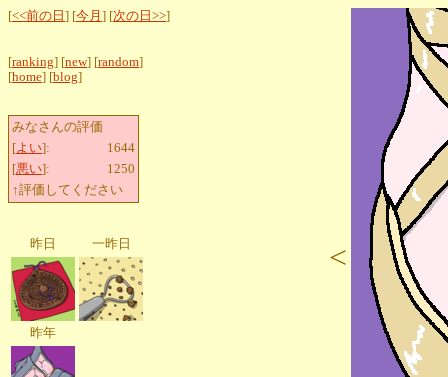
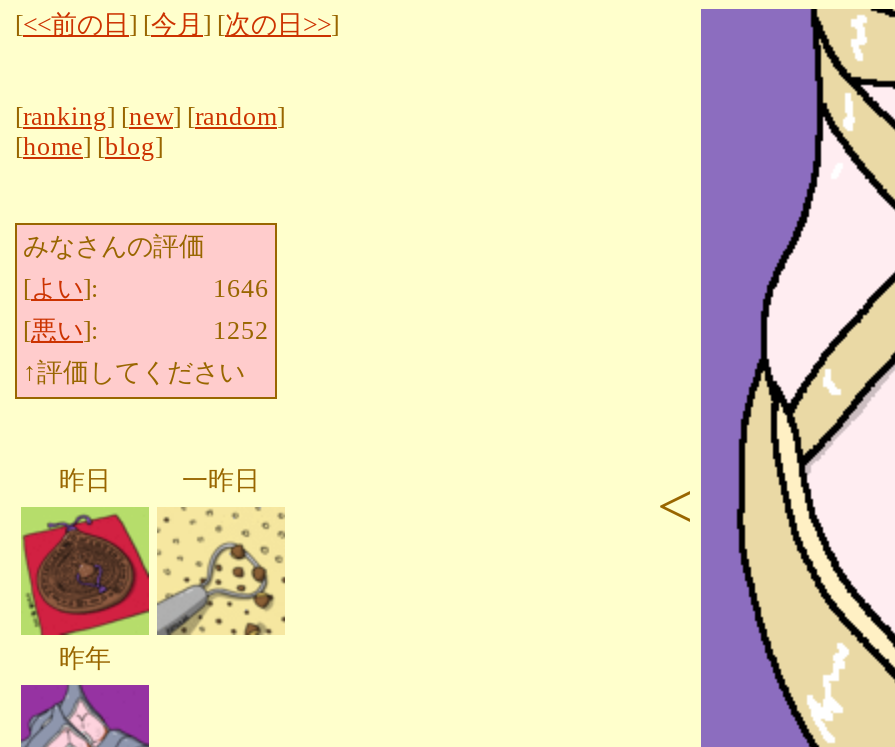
[107,141,135,155] 1644 -> [213,275,269,303] 1646
[107,162,135,176] 1250 -> [213,317,269,345] 1252

